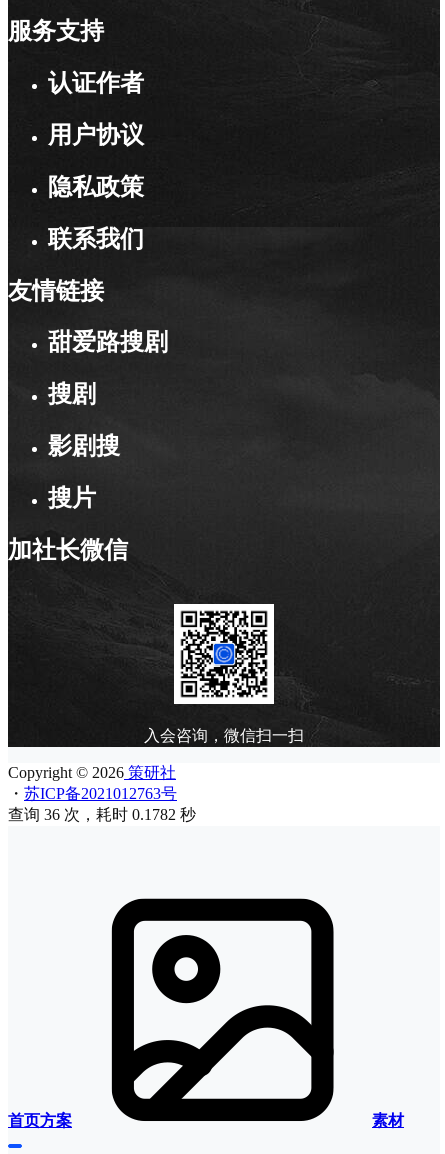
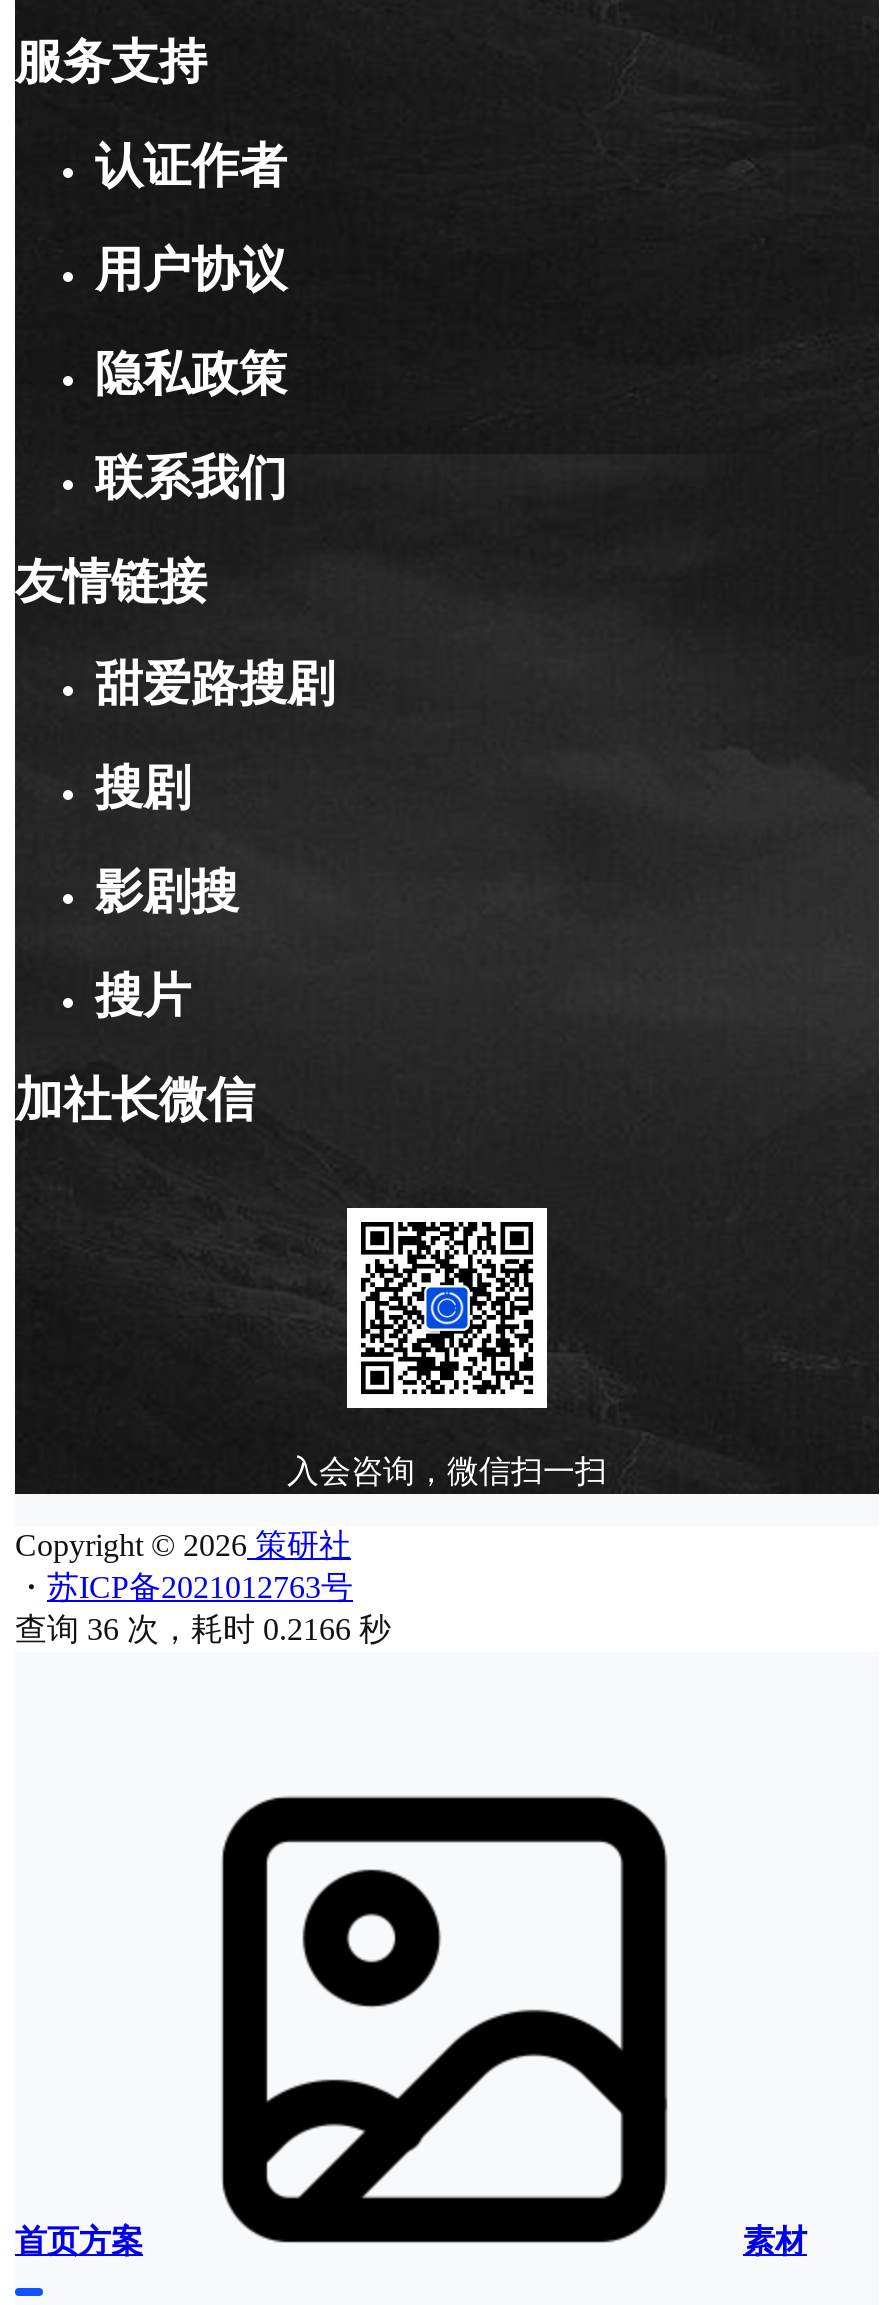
[8,806,196,823] 查询 36 次，耗时 0.1782 秒 -> [15,1612,391,1646] 查询 36 次，耗时 0.2166 秒

